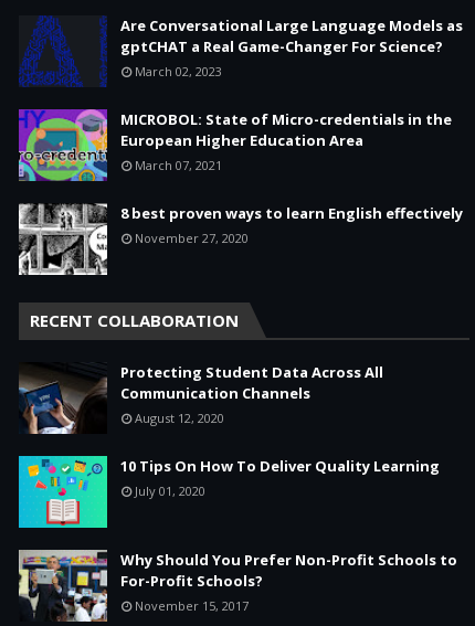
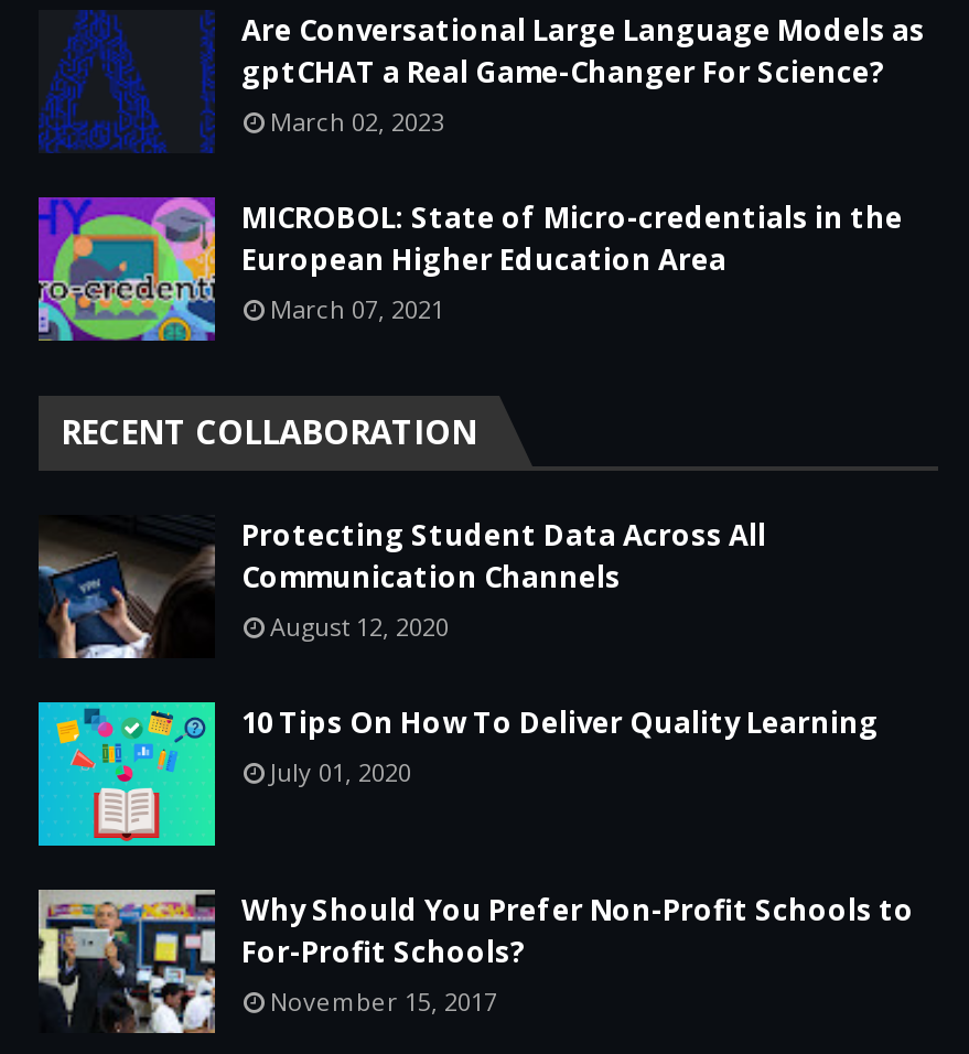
[18,202,463,276] [image] | 8 best proven ways to learn English effectively | November 27, 2020 -> none

